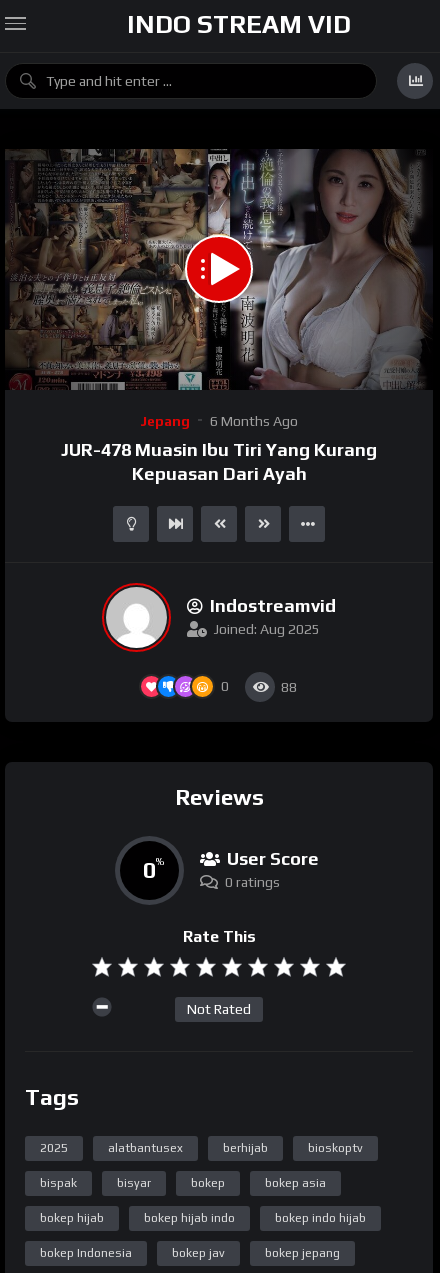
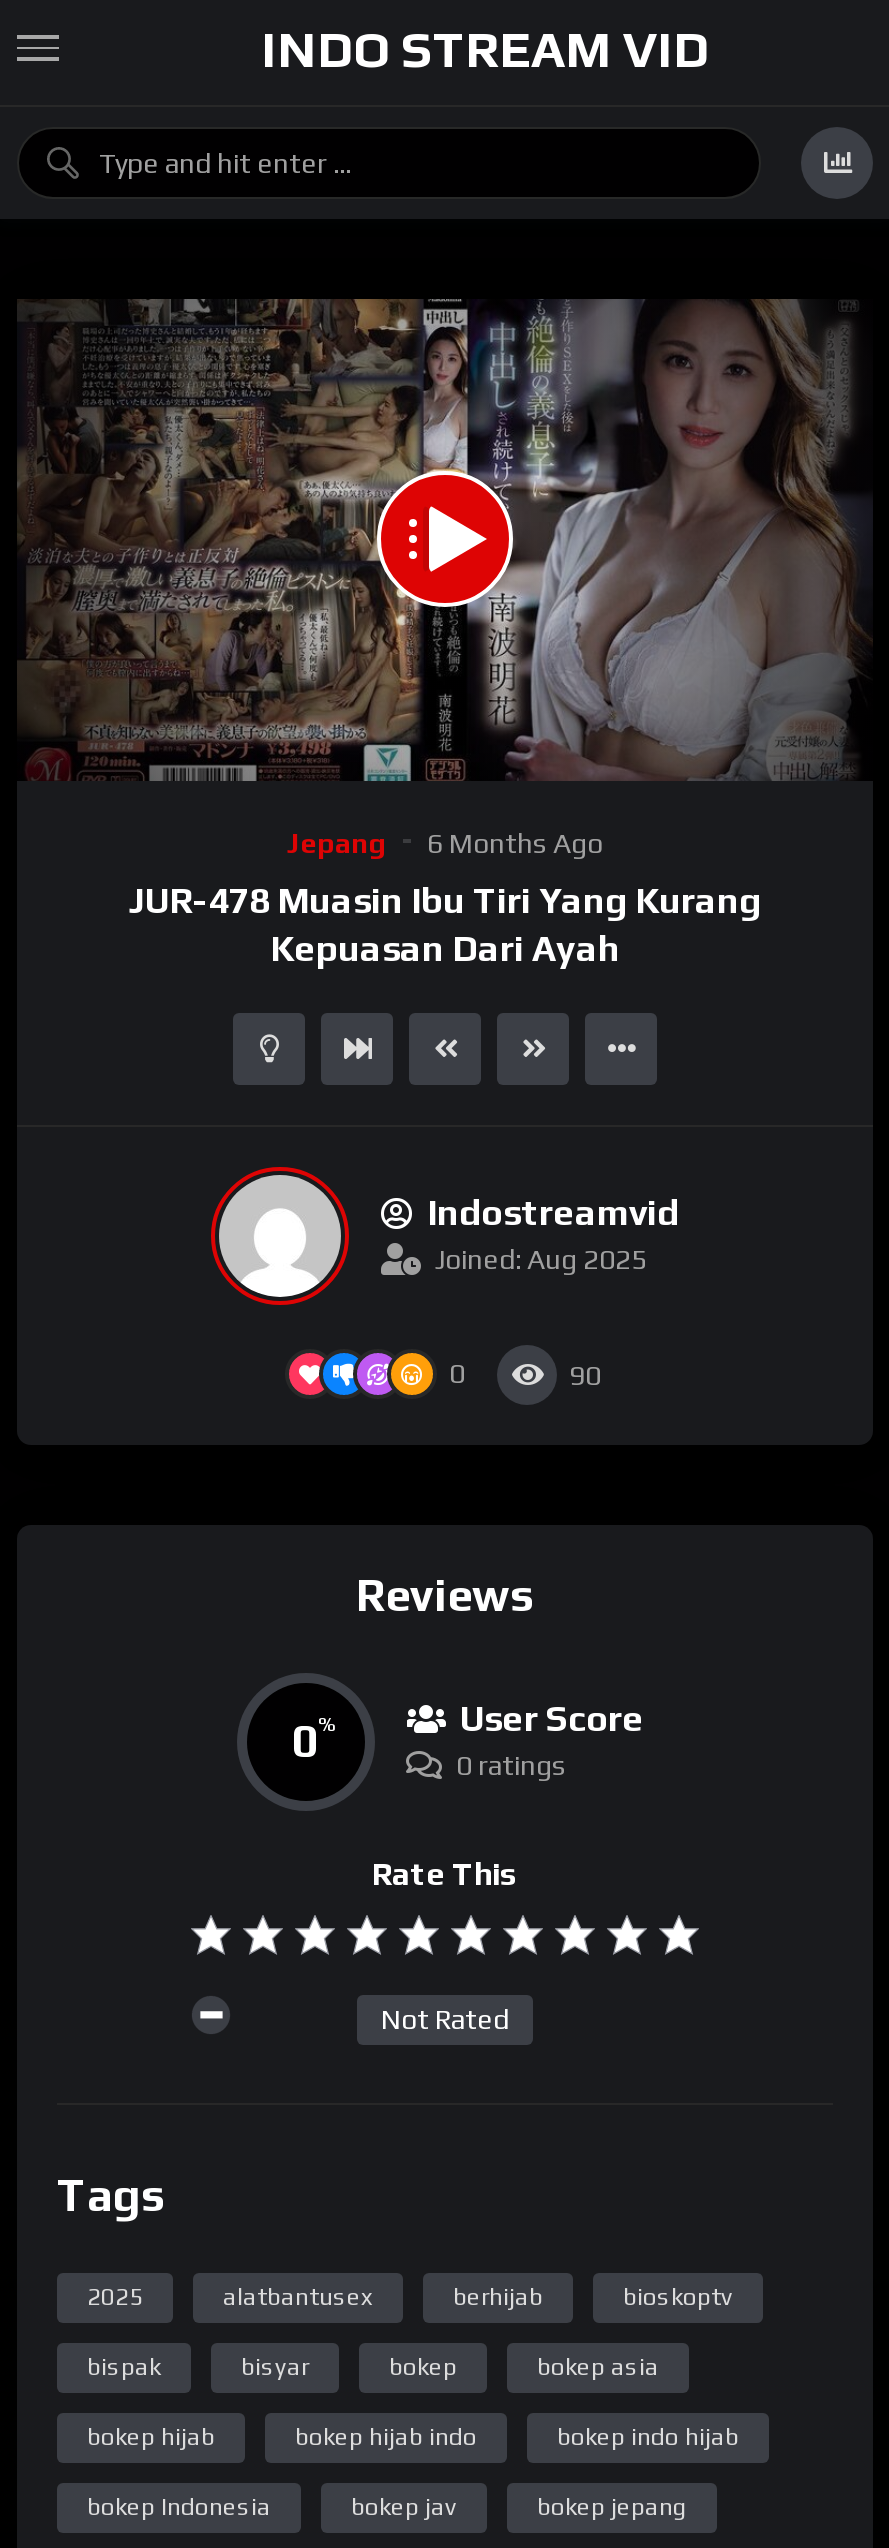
[281,679,297,695] 88 -> [569,1359,601,1391] 90

